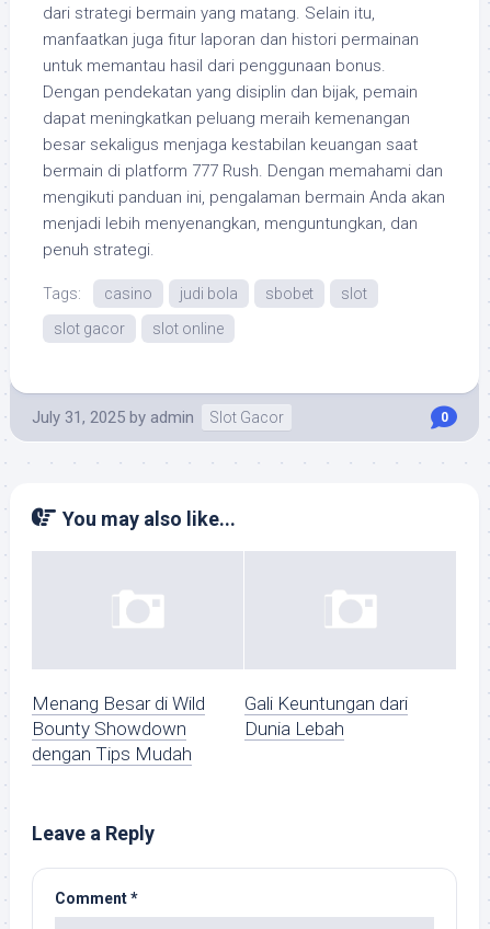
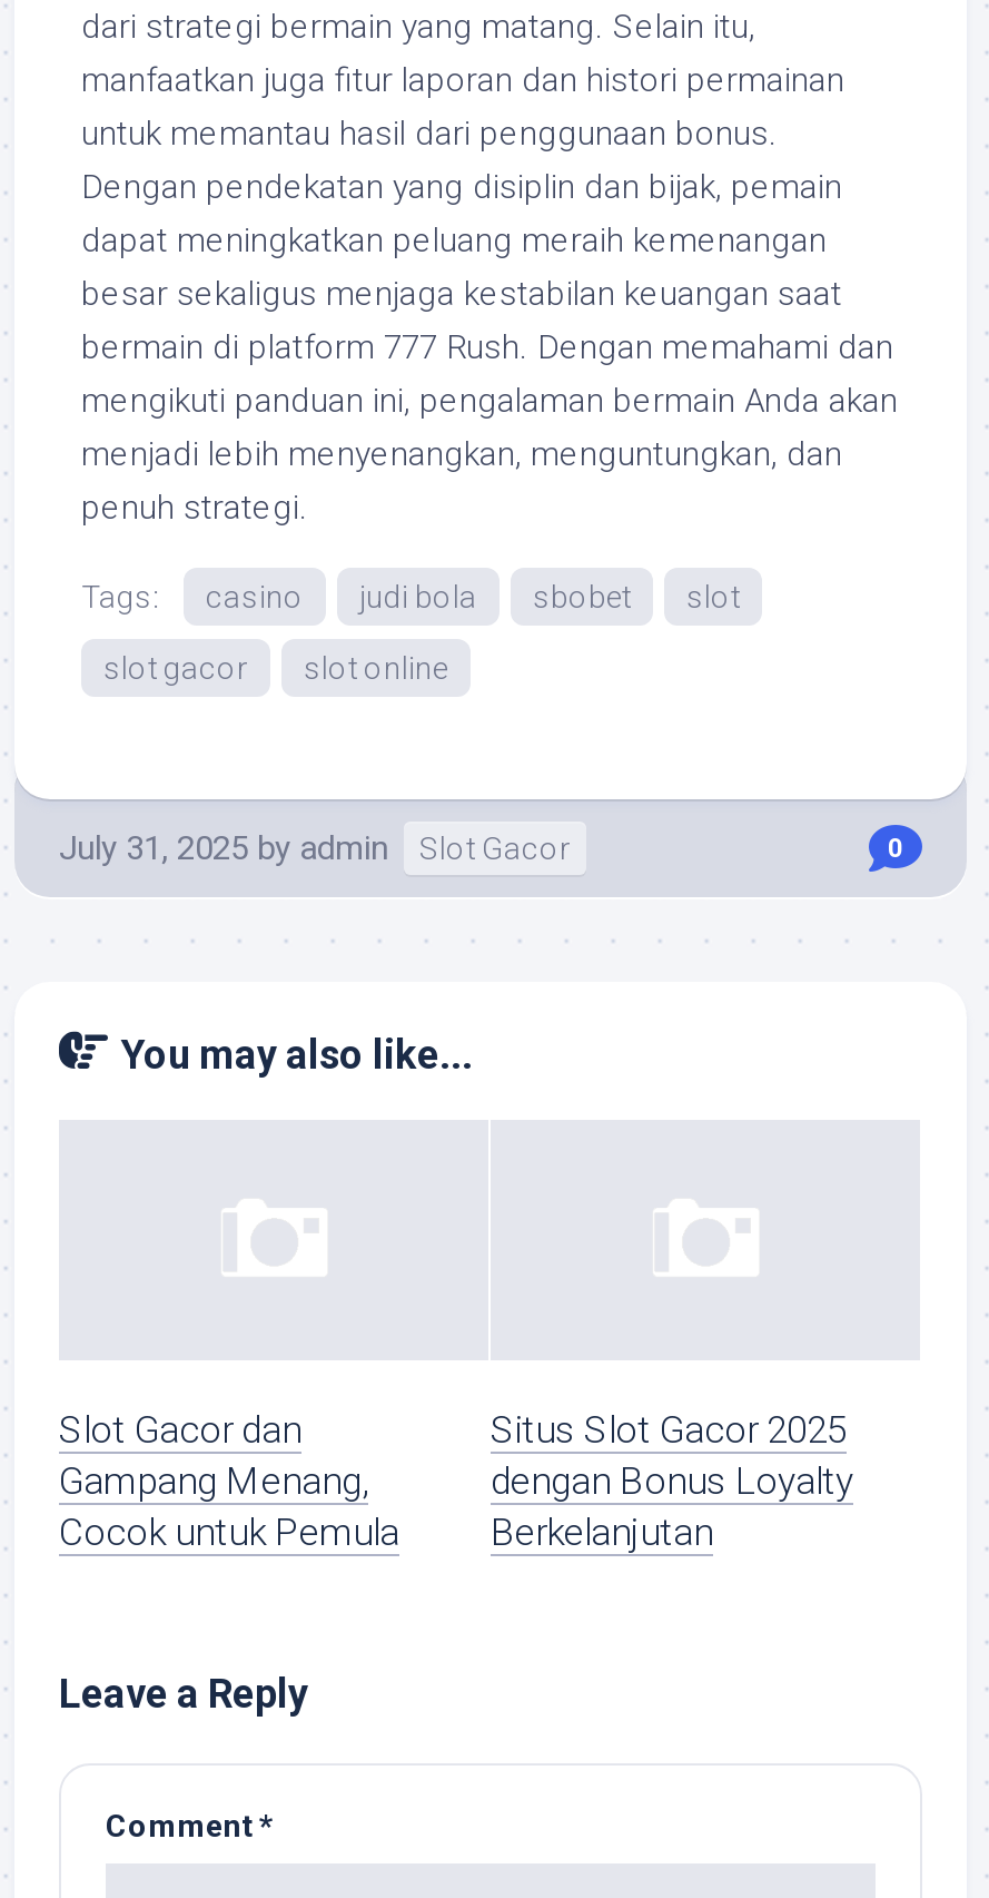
[32,693,205,765] Menang Besar di Wild | Bounty Showdown | dengan Tips Mudah -> [59,1408,399,1555] Slot Gacor dan | Gampang Menang, | Cocok untuk Pemula
[244,693,408,740] Gali Keuntungan dari | Dunia Lebah -> [491,1408,853,1555] Situs Slot Gacor 2025 | dengan Bonus Loyalty | Berkelanjutan

